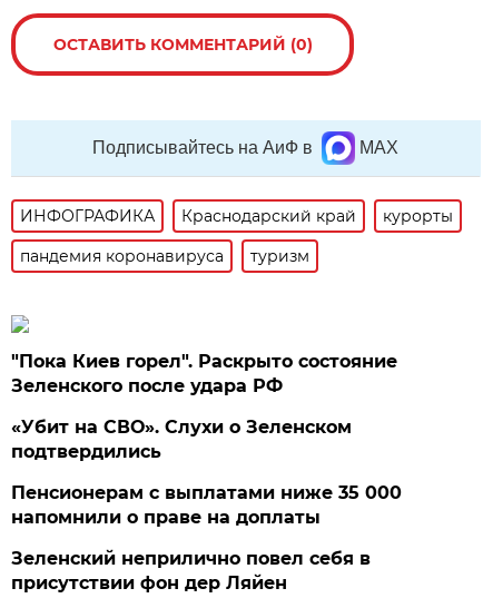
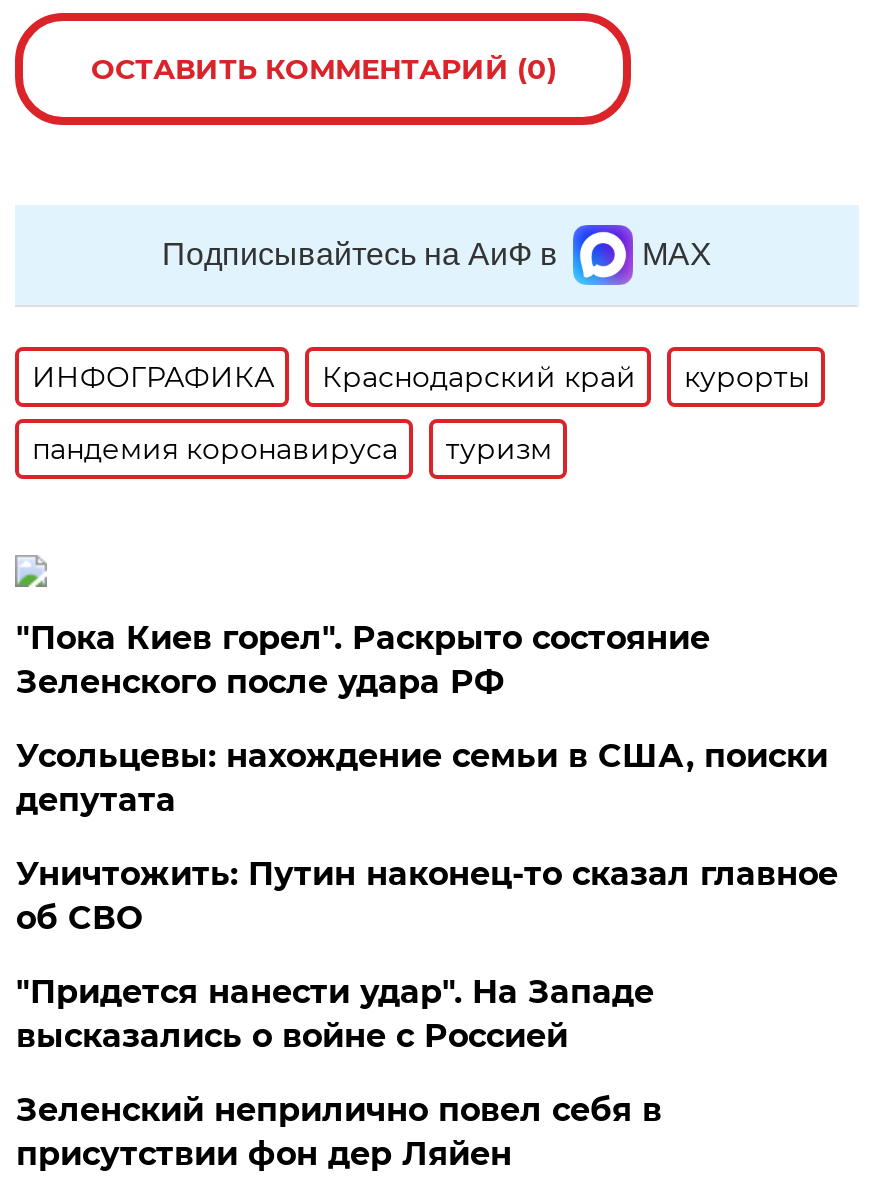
[12,416,402,528] «Убит на СВО». Слухи о Зеленском | подтвердились | Пенсионерам с выплатами ниже 35 000 | напомнили о праве на доплаты -> [16,737,838,1055] Усольцевы: нахождение семьи в США, поиски | депутата | Уничтожить: Путин наконец-то сказал главное | об СВО | "Придется нанести удар". На Западе | высказались о войне с Россией

